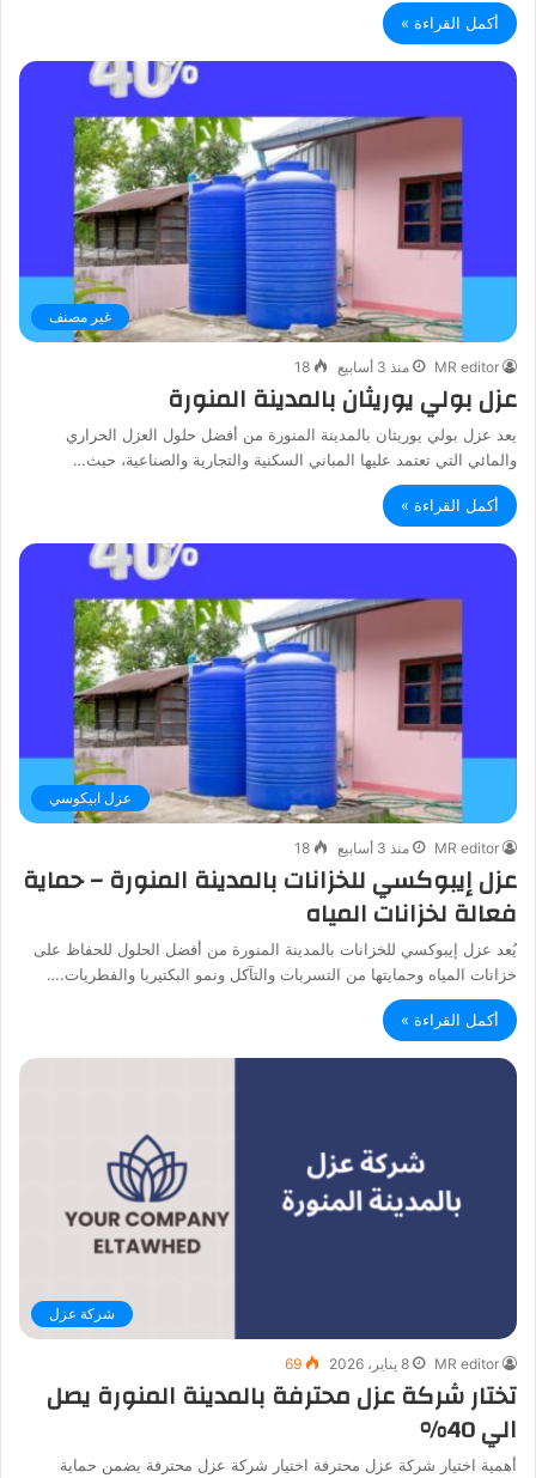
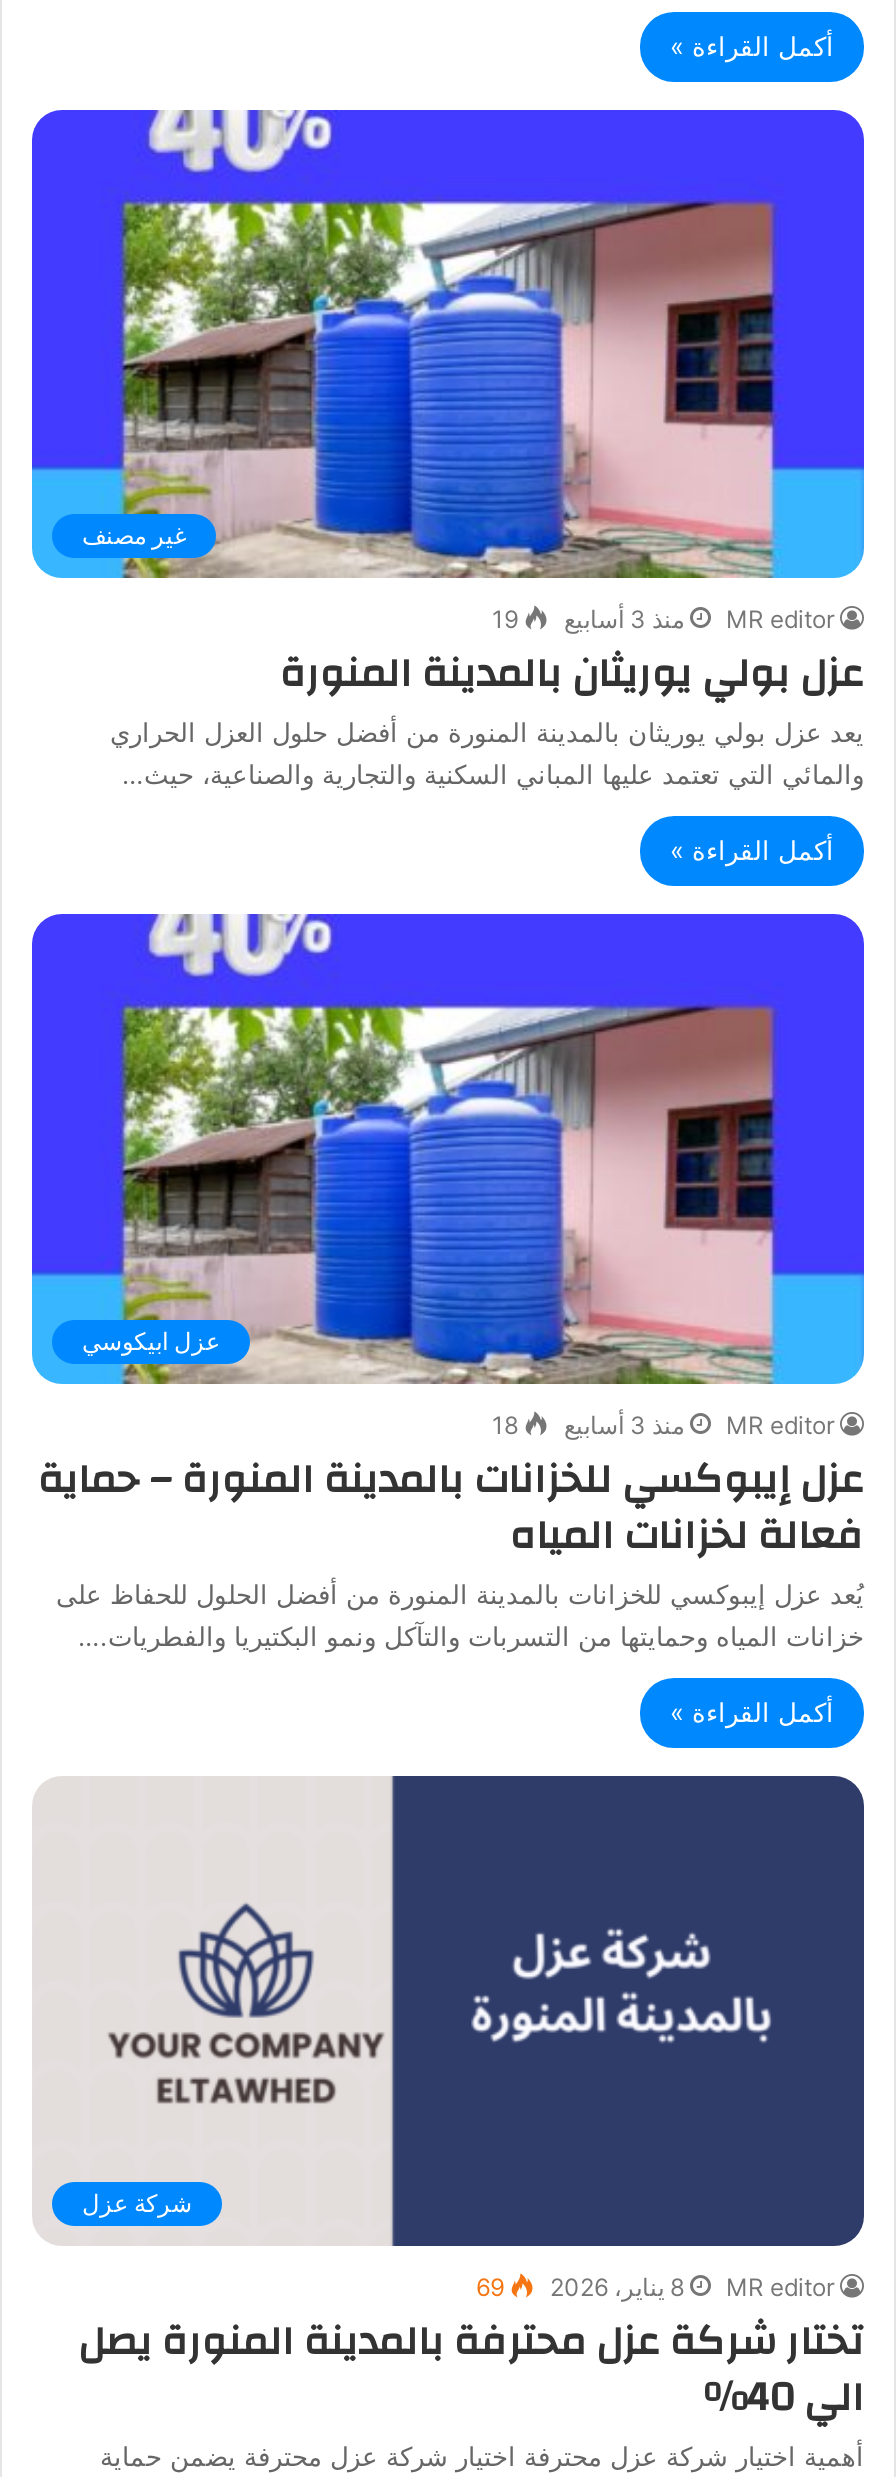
[294,357,310,375] 18 -> [492,604,518,634] 19

